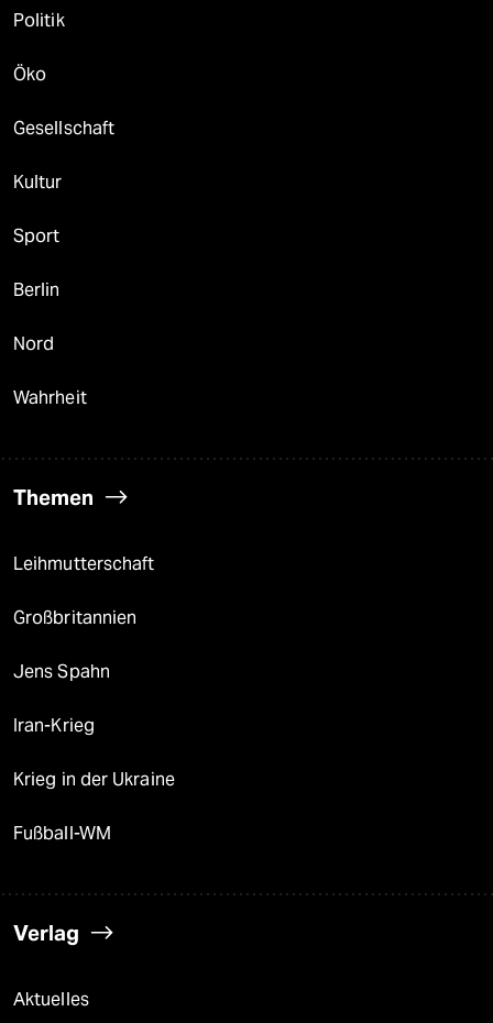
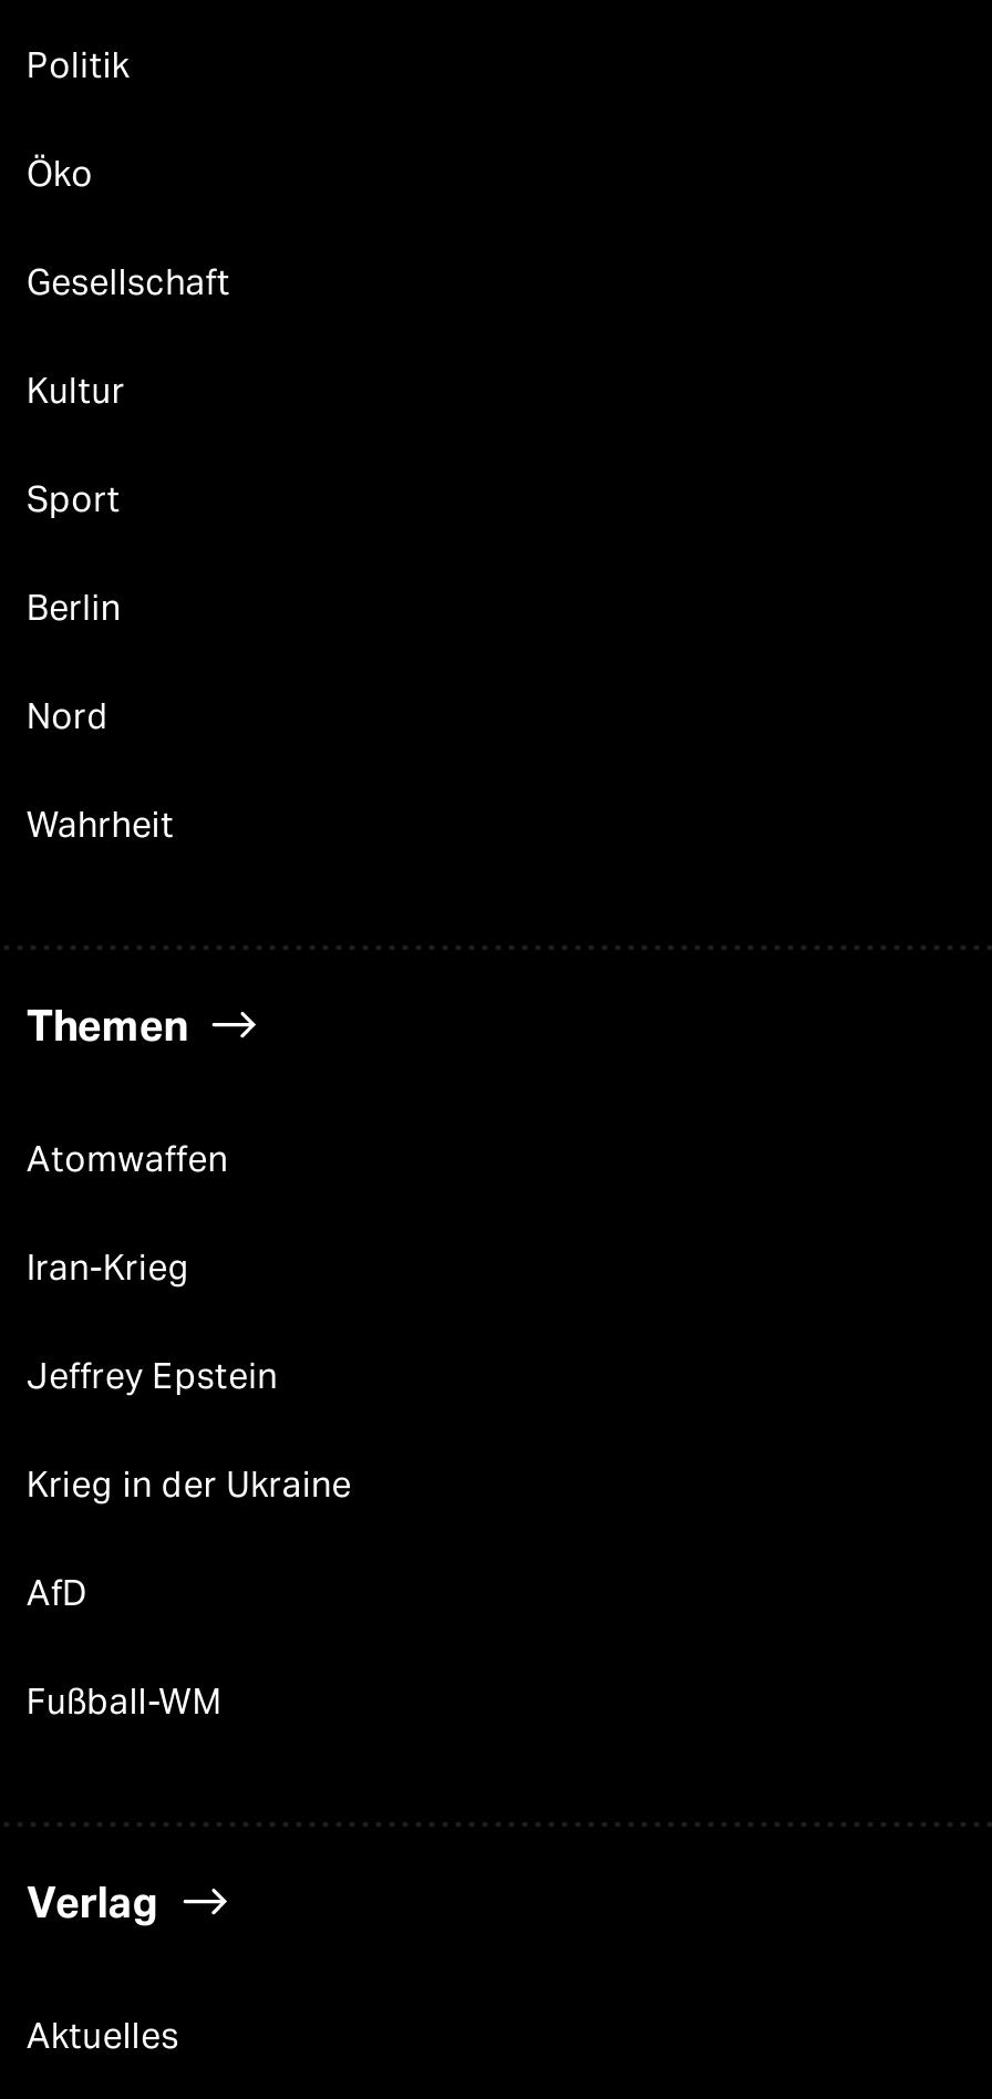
[13,553,155,682] Leihmutterschaft | Großbritannien | Jens Spahn -> [27,1138,228,1180] Atomwaffen
moved [13,715,95,736] -> [27,1247,190,1289]: Iran-Krieg
none -> [27,1355,278,1397] Jeffrey Epstein
moved [13,769,175,790] -> [27,1464,352,1506]: Krieg in der Ukraine
none -> [27,1572,87,1614] AfD

